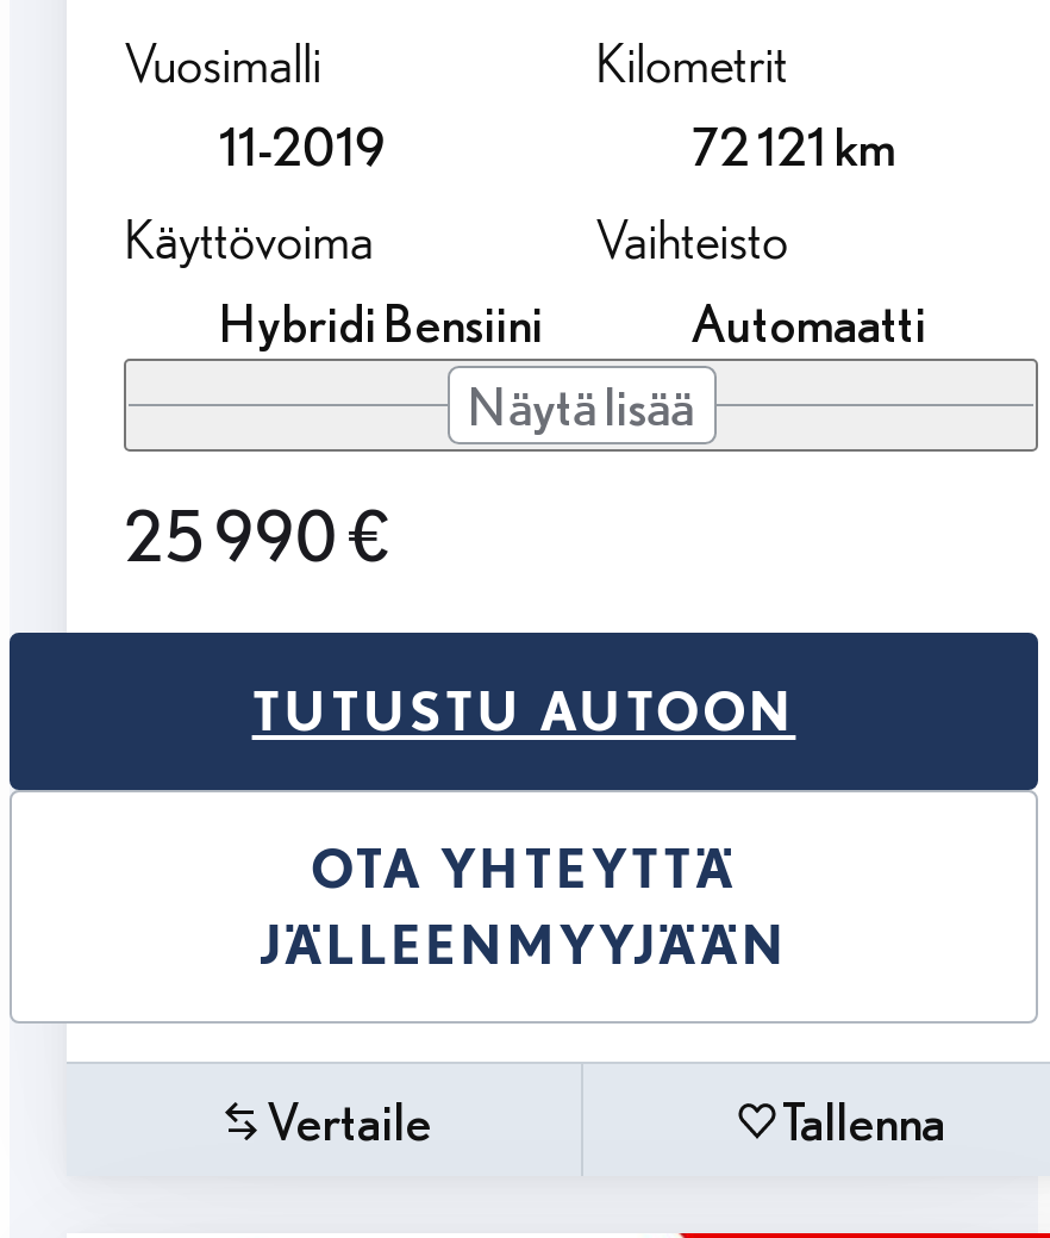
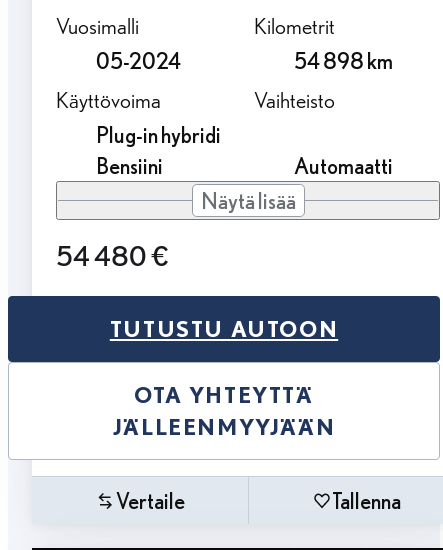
[219,113,386,178] 11-2019 -> [96,47,181,74] 05-2024
[690,113,895,178] 72 121 km -> [294,47,393,74] 54 898 km
[219,290,543,354] Hybridi Bensiini -> [96,121,221,179] Plug-in hybridi | Bensiini
[124,495,390,578] 25 990 € -> [56,238,169,273] 54 480 €

